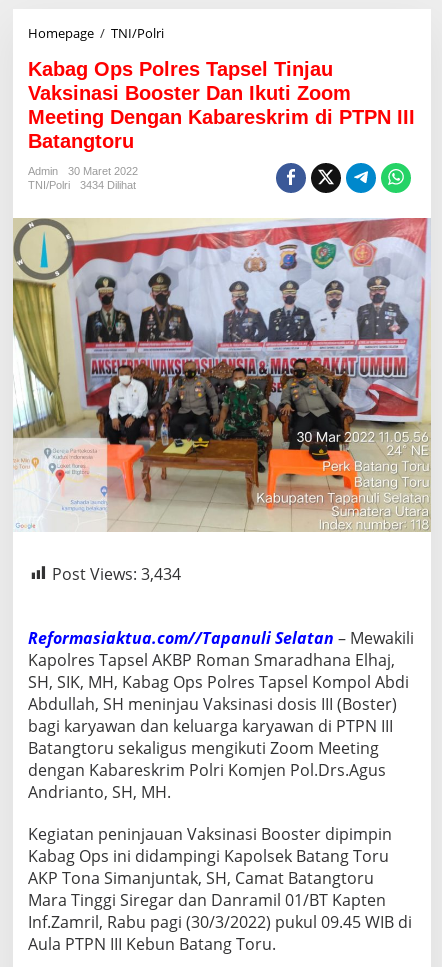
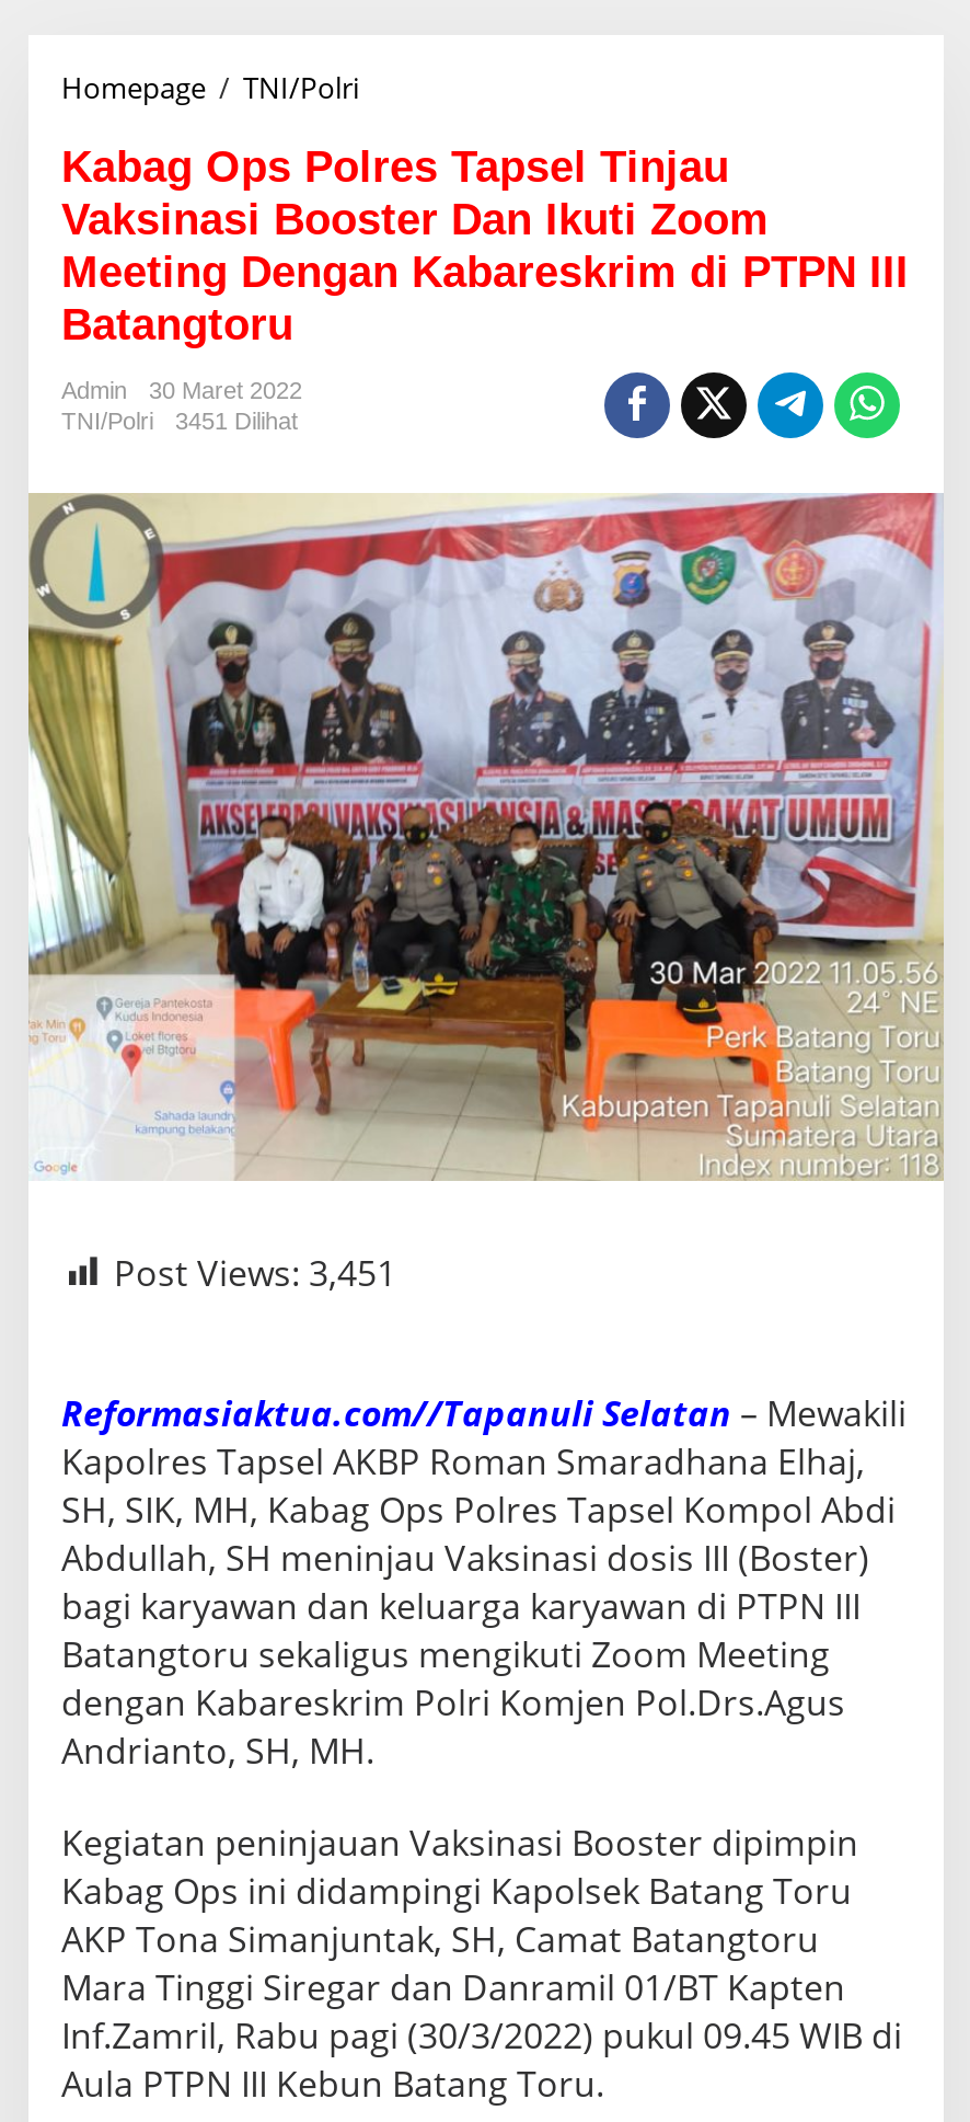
[28,179,136,191] TNI/Polri 3434 Dilihat -> [61,408,298,434] TNI/Polri 3451 Dilihat
[52,562,181,584] Post Views: 3,434 -> [114,1248,396,1296] Post Views: 3,451

